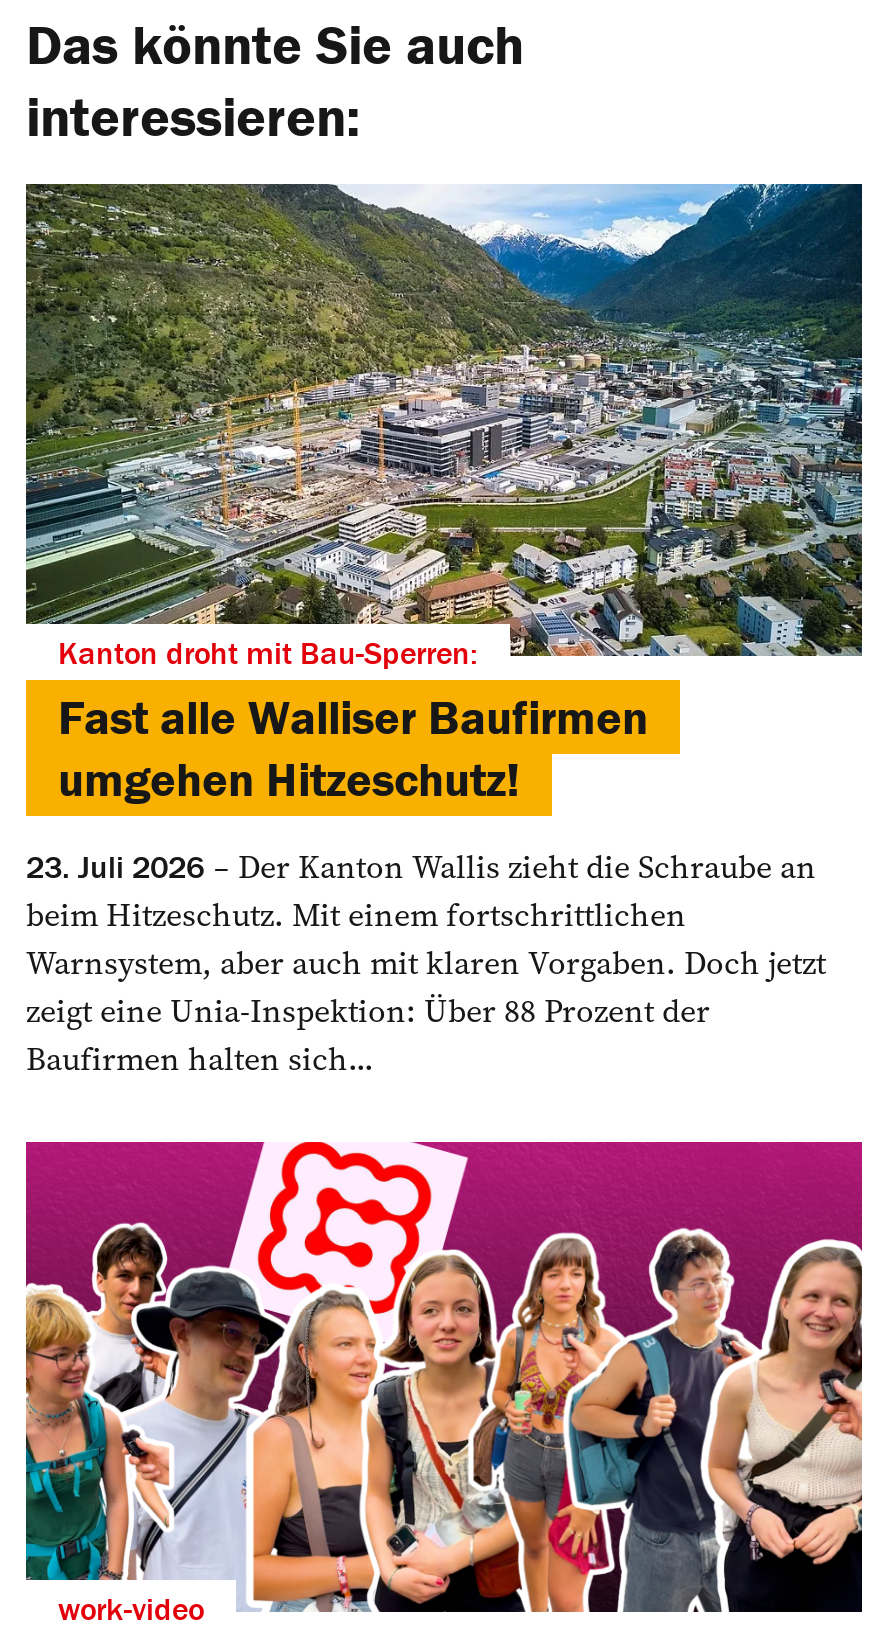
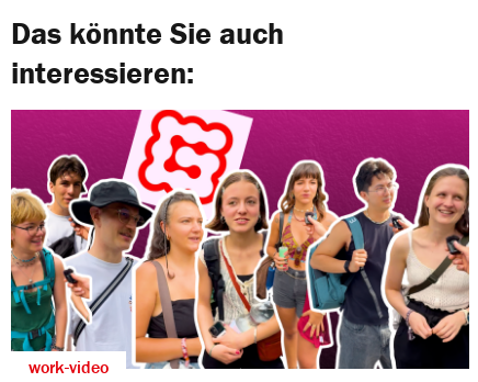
[24,182,864,1079] [image] | Kanton droht mit Bau-Sperren: | Fast alle Walliser Baufirmen | umgehen Hitzeschutz! | 23. Juli 2026 | Der Kanton Wallis zieht die Schraube an | beim Hitzeschutz. Mit einem fortschrittlichen | Warnsystem, aber auch mit klaren Vorgaben. Doch jetzt | zeigt eine Unia-Inspektion: Über 88 Prozent der | Baufirmen halten sich... -> none

